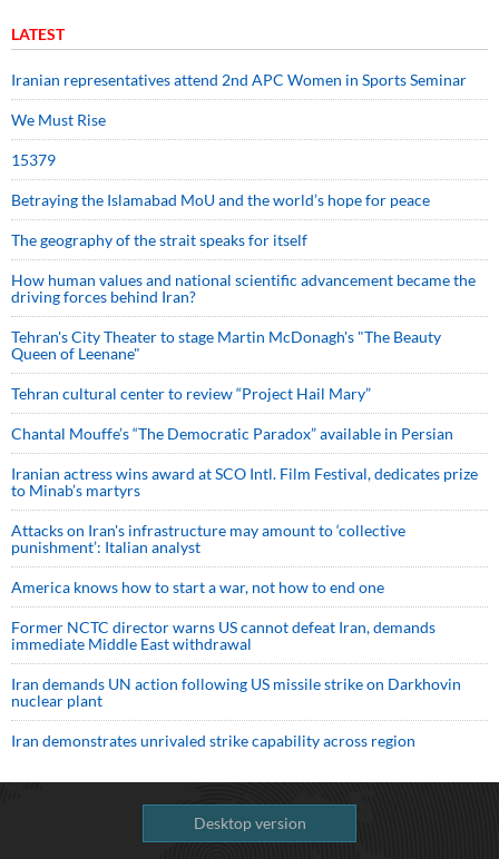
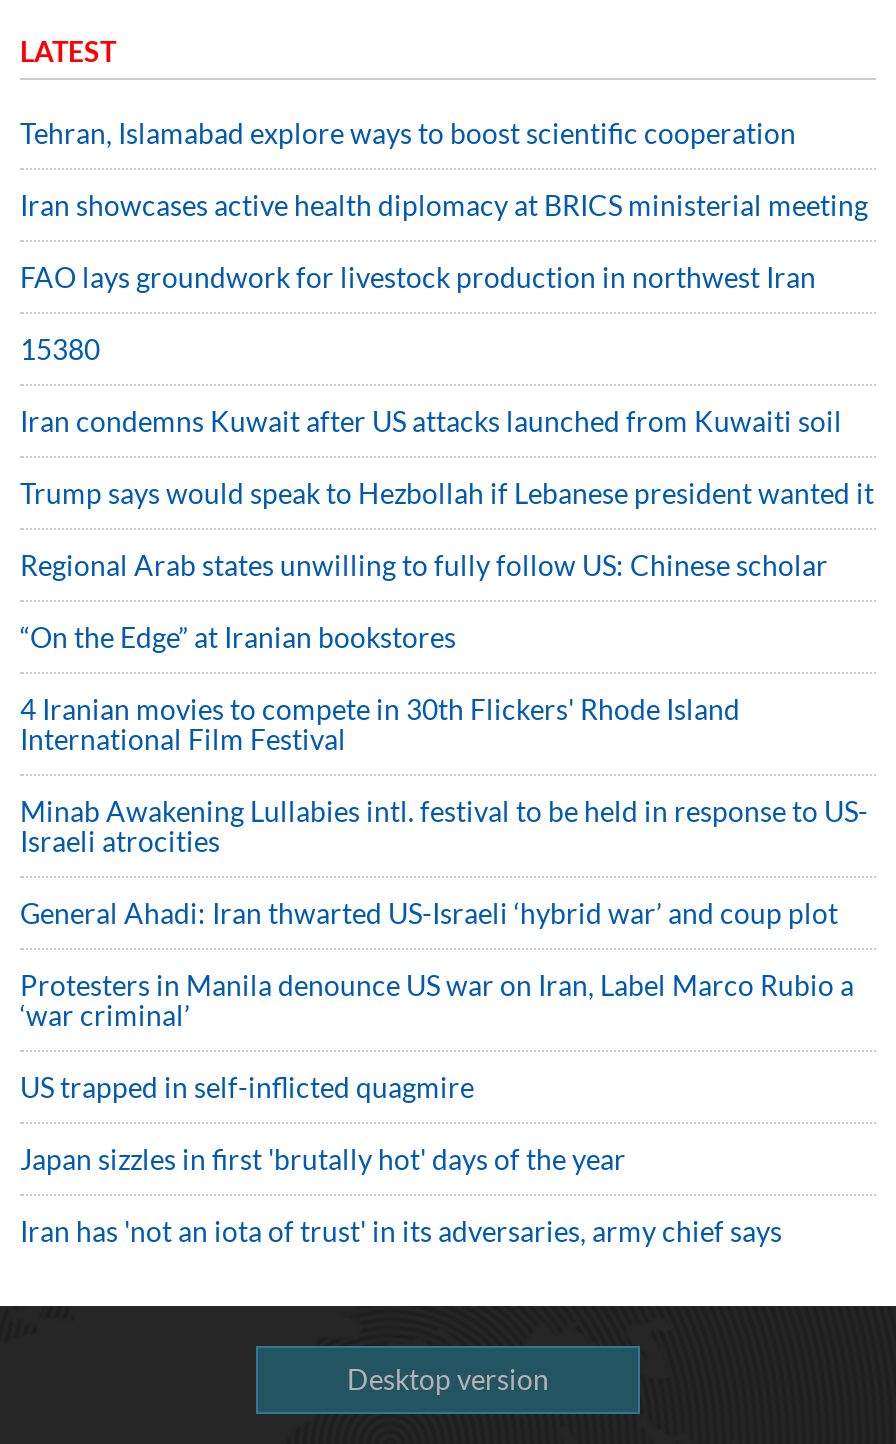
[11,70,467,89] Iranian representatives attend 2nd APC Women in Sports Seminar -> [20,116,796,150] Tehran, Islamabad explore ways to boost scientific cooperation
[11,110,106,129] We Must Rise -> [20,188,868,222] Iran showcases active health diplomacy at BRICS ministerial meeting
[11,150,56,169] 15379 -> [20,260,816,294] FAO lays groundwork for livestock production in northwest Iran
[11,190,430,209] Betraying the Islamabad MoU and the world’s hope for peace -> [20,332,100,366] 15380
[11,231,307,249] The geography of the strait speaks for itself -> [20,404,842,438] Iran condemns Kuwait after US attacks launched from Kuwaiti soil
[11,271,476,306] How human values and national scientific advancement became the | driving forces behind Iran? -> [20,476,874,510] Trump says would speak to Hezbollah if Lebanese president wanted it
[11,327,441,363] Tehran's City Theater to stage Martin McDonagh's "The Beauty | Queen of Leenane" -> [20,548,828,582] Regional Arab states unwilling to fully follow US: Chinese scholar
[11,384,371,403] Tehran cultural center to review “Project Hail Mary” -> [20,620,456,654] “On the Edge” at Iranian bookstores
[11,424,453,443] Chantal Mouffe’s “The Democratic Paradox” available in Persian -> [20,692,740,756] 4 Iranian movies to compete in 30th Flickers' Rhode Island | International Film Festival
[11,464,478,500] Iranian actress wins award at SCO Intl. Film Festival, dedicates prize | to Minab’s martyrs -> [20,794,868,858] Minab Awakening Lullabies intl. festival to be held in response to US- | Israeli atrocities
[11,521,405,557] Attacks on Iran's infrastructure may amount to ‘collective | punishment’: Italian analyst -> [20,896,838,930] General Ahadi: Iran thwarted US-Israeli ‘hybrid war’ and coup plot
[11,578,384,597] America knows how to start a war, not how to end one -> [20,968,854,1032] Protesters in Manila denounce US war on Iran, Label Marco Rubio a | ‘war criminal’
[11,618,436,653] Former NCTC director warns US cannot defeat Iran, demands | immediate Middle East withdrawal -> [20,1070,480,1104] US trapped in self-inflicted quagmire
[11,675,461,710] Iran demands UN action following US missile strike on Darkhovin | nuclear plant -> [20,1142,626,1176] Japan sizzles in first 'brutally hot' days of the year
[11,731,415,750] Iran demonstrates unrivaled strike capability across region -> [20,1214,788,1248] Iran has 'not an iota of trust' in its adversaries, army chief says

